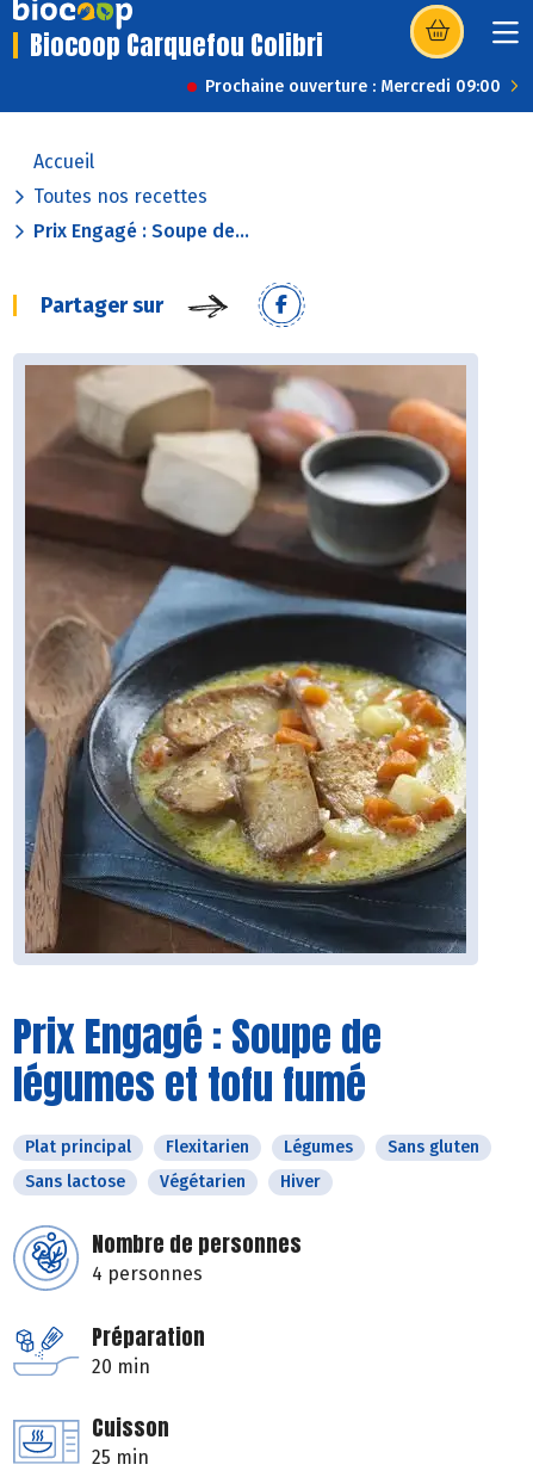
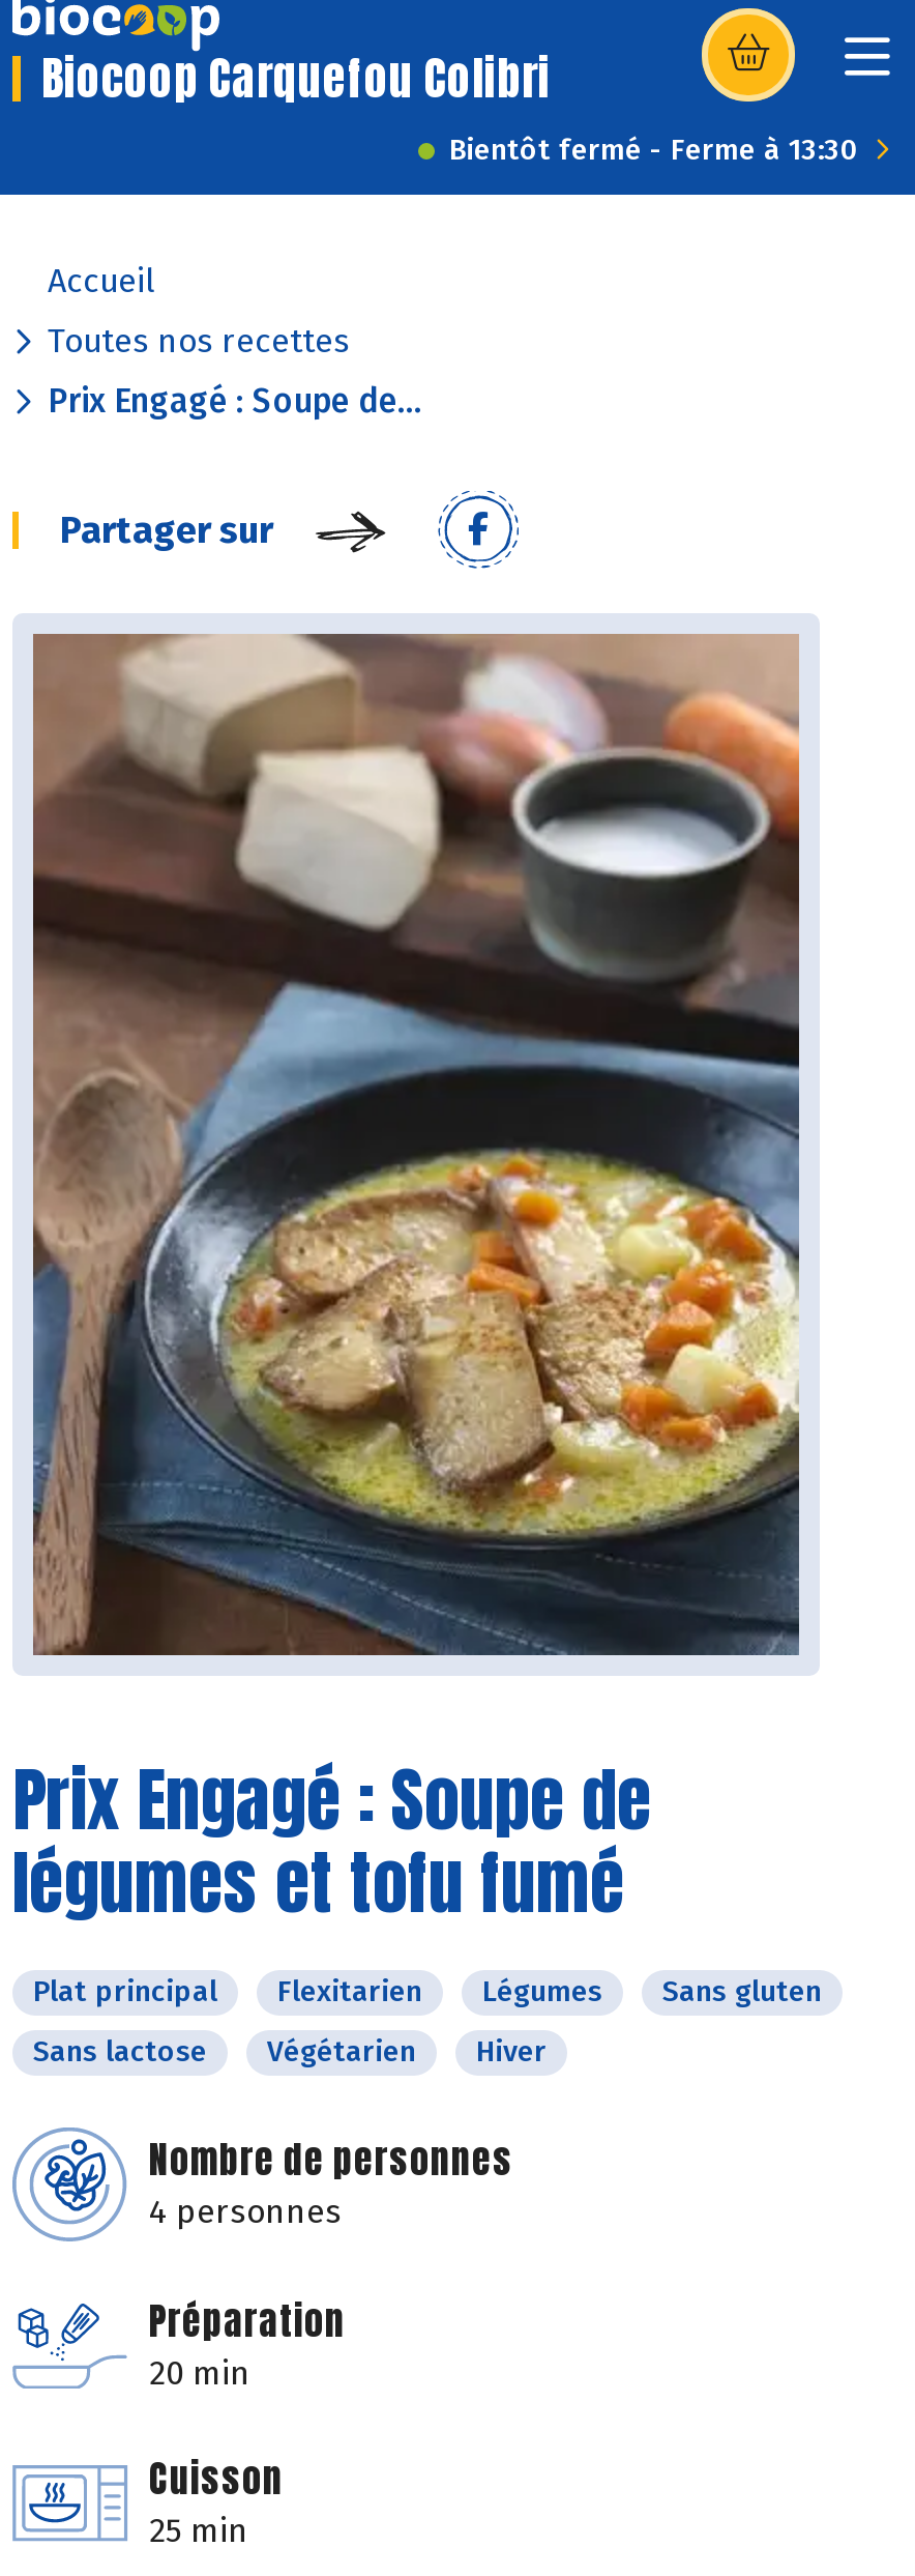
[205,76,501,97] Prochaine ouverture : Mercredi 09:00 -> [449,133,859,168] Bientôt fermé - Ferme à 13:30

